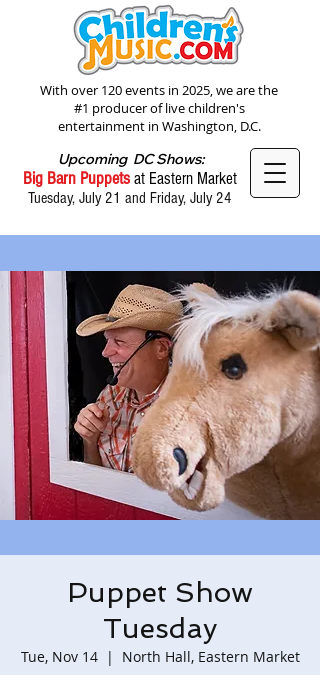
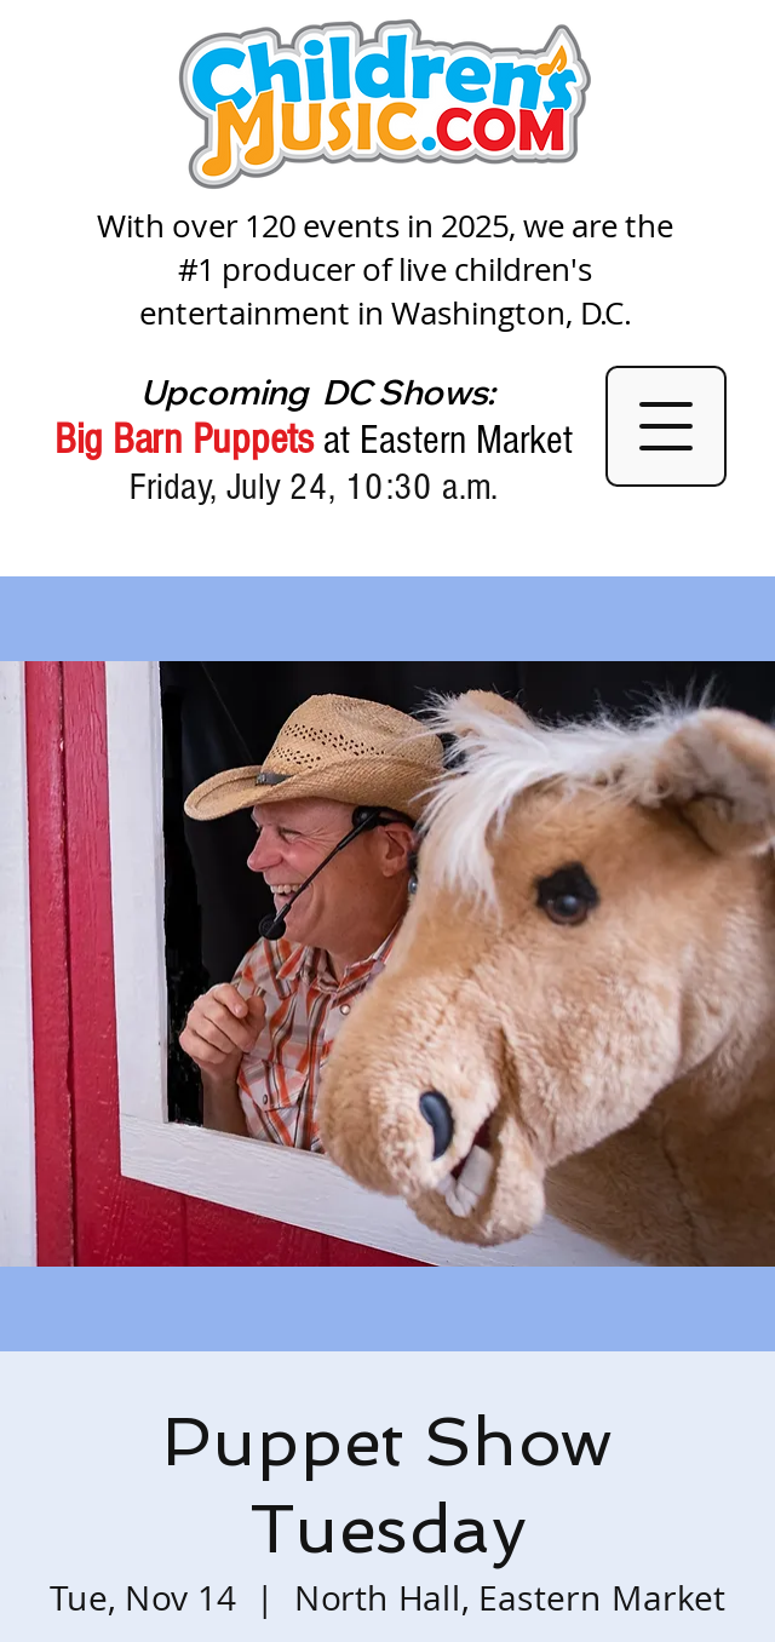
[27,189,231,207] Tuesday, July 21 and Friday, July 24 -> [130,465,498,509] Friday, July 24, 10:30 a.m.

